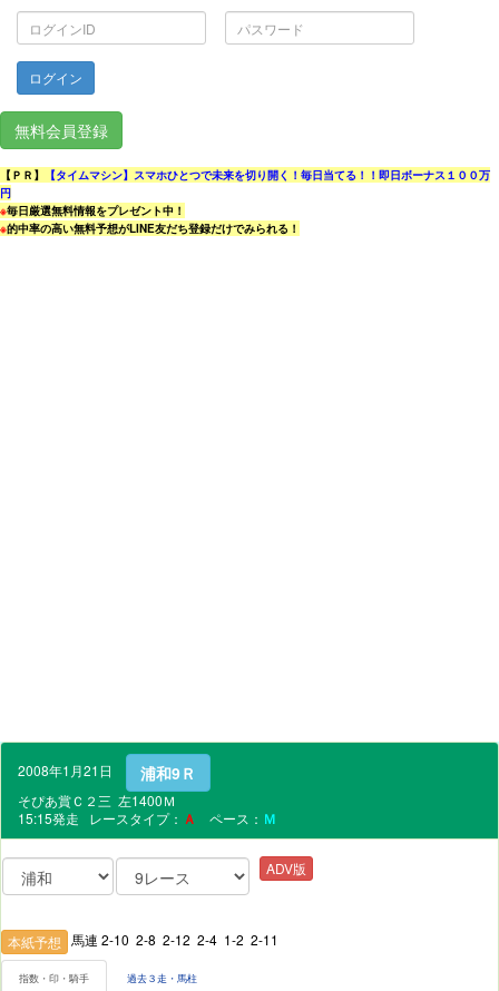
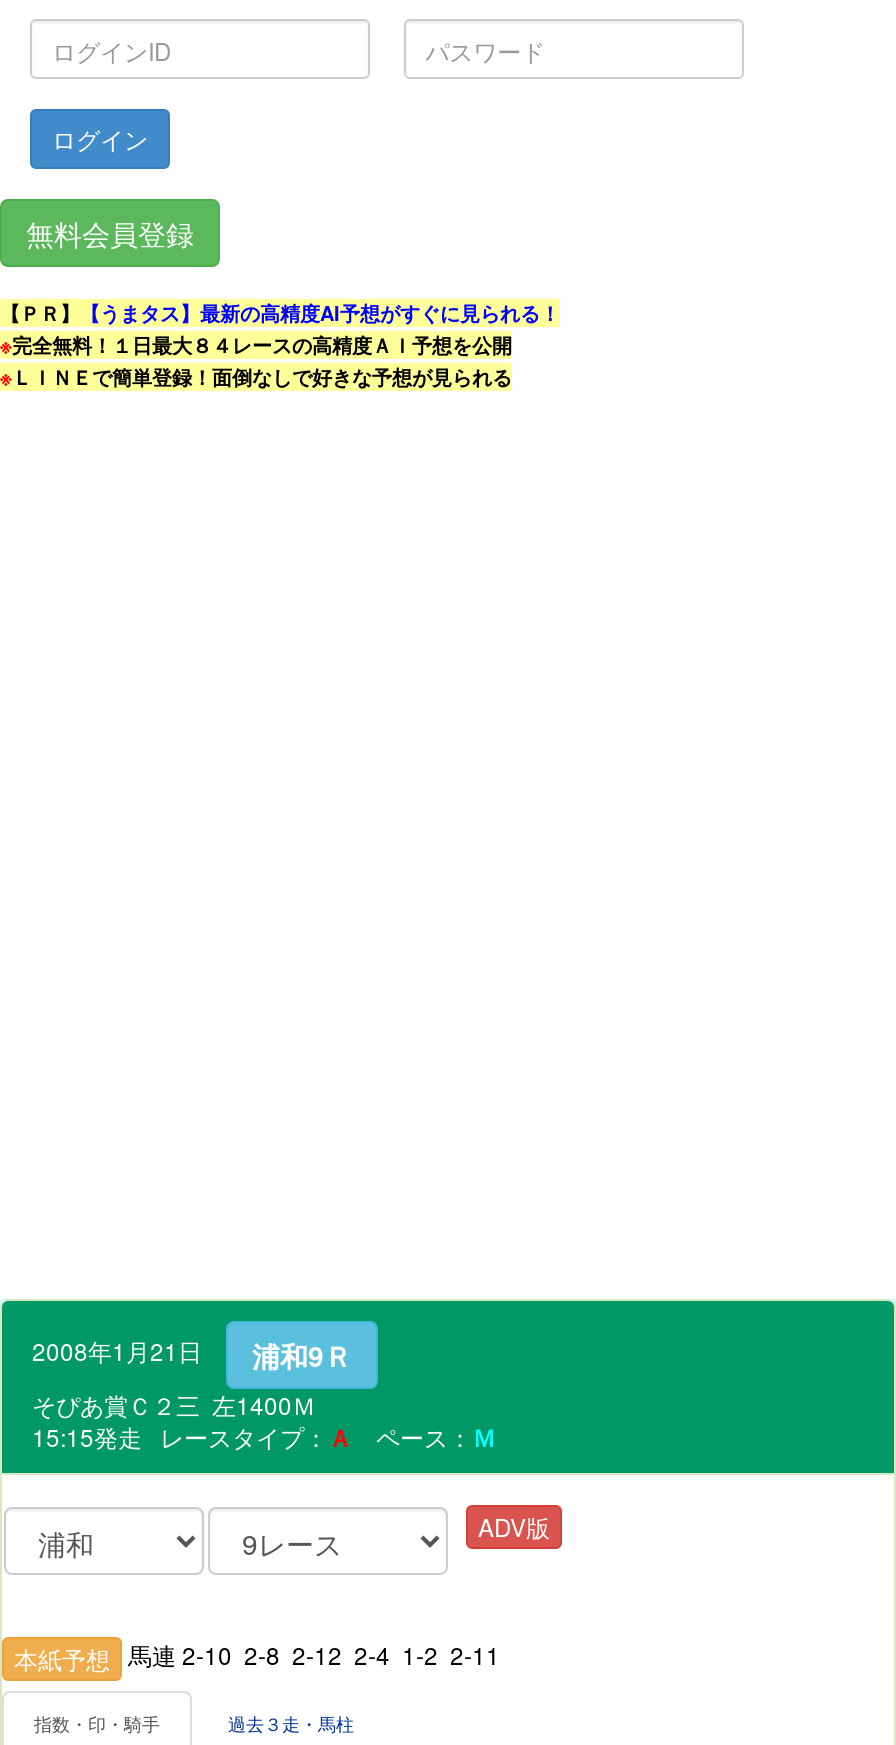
[0,167,490,236] 【ＰＲ】【タイムマシン】スマホひとつで未来を切り開く！毎日当てる！！即日ボーナス１００万 | 円 | ※毎日厳選無料情報をプレゼント中！ | ※的中率の高い無料予想がLINE友だち登録だけでみられる！ -> [0,299,560,391] 【ＰＲ】【うまタス】最新の高精度AI予想がすぐに見られる！ | ※完全無料！１日最大８４レースの高精度ＡＩ予想を公開 | ※ＬＩＮＥで簡単登録！面倒なしで好きな予想が見られる

